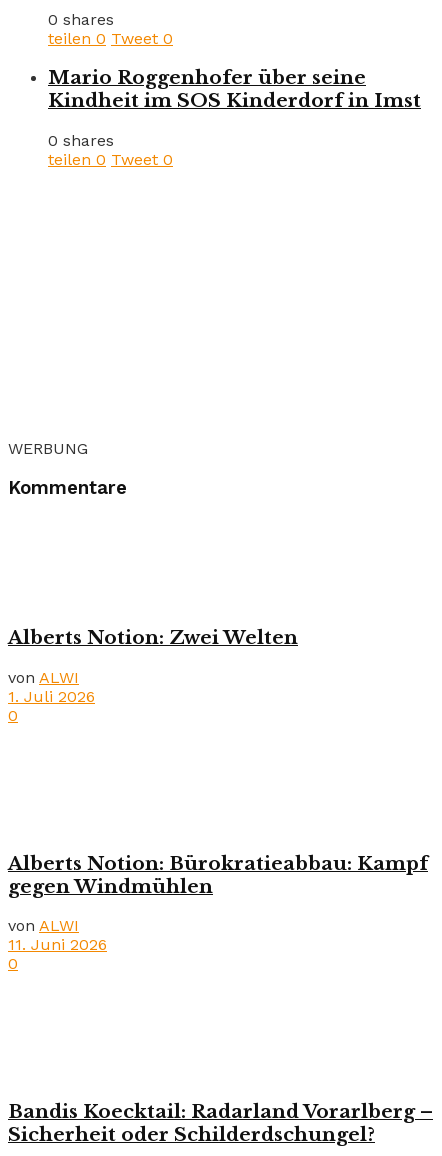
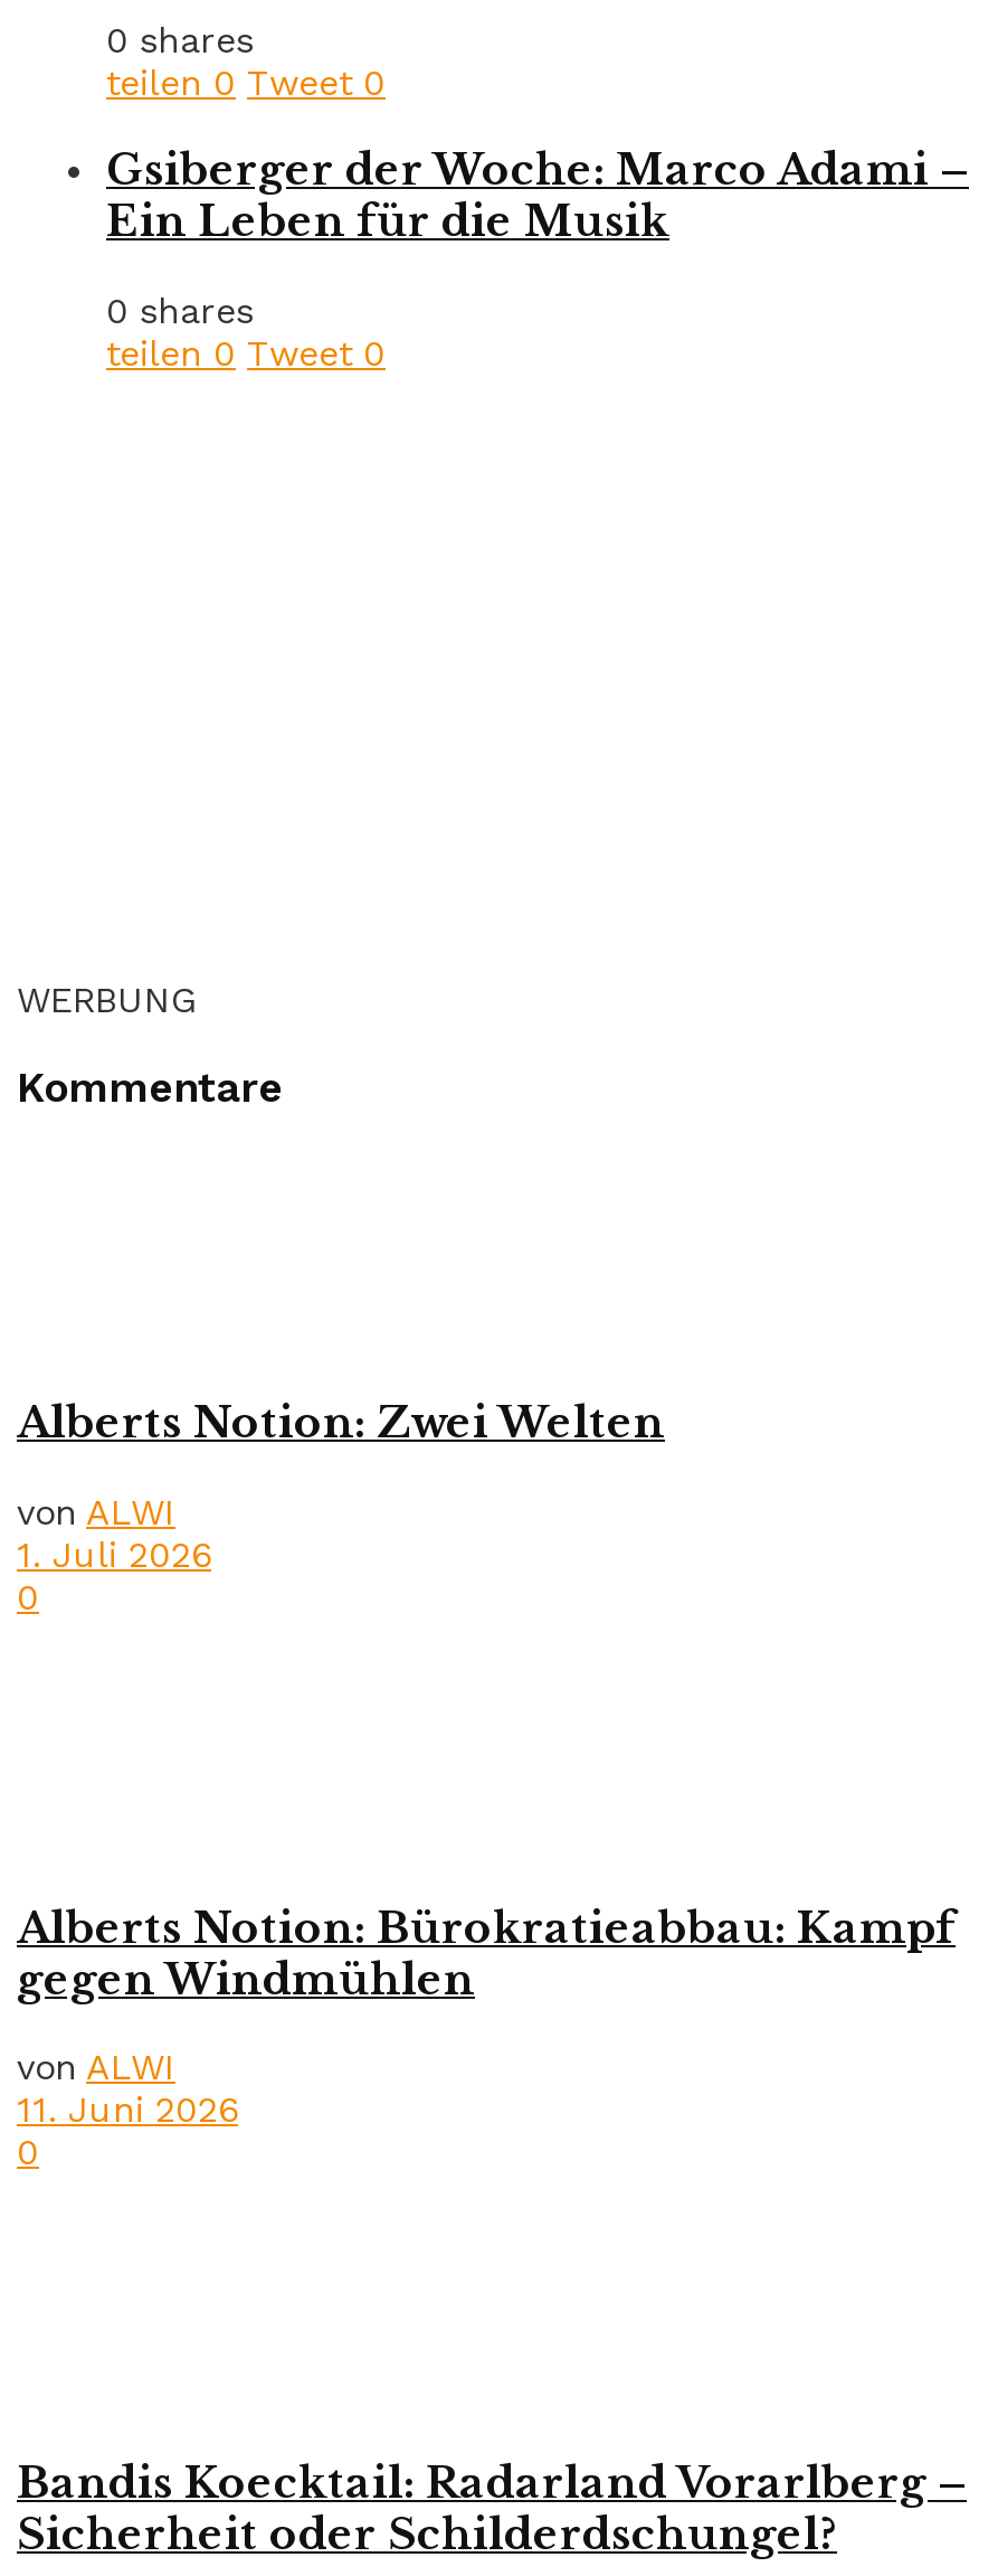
[48,66,421,112] Mario Roggenhofer über seine | Kindheit im SOS Kinderdorf in Imst -> [106,145,969,248] Gsiberger der Woche: Marco Adami – | Ein Leben für die Musik

